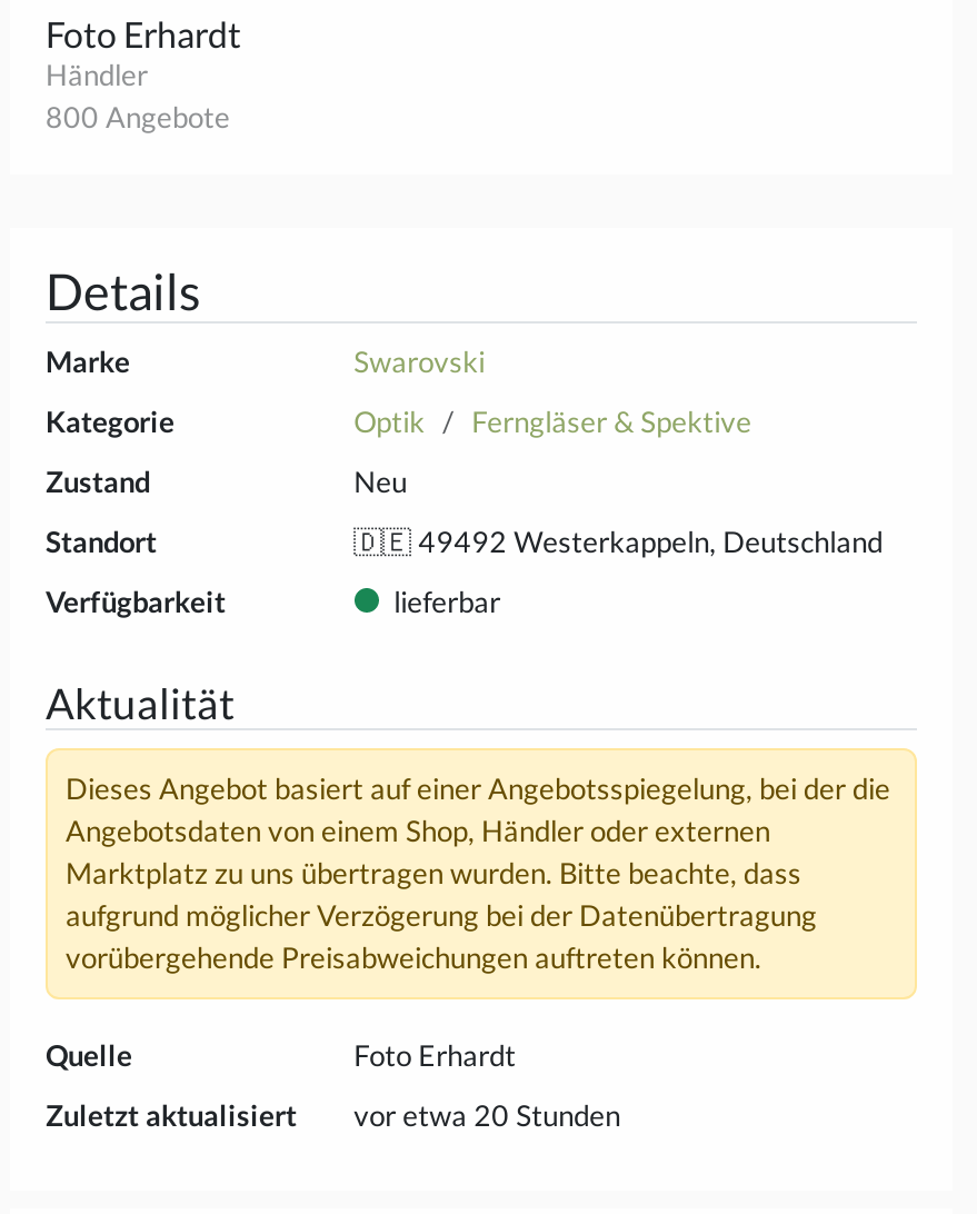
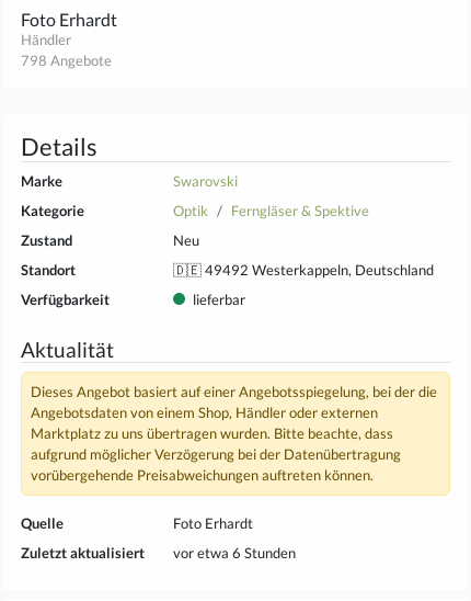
[46,99,230,135] 800 Angebote -> [21,52,112,69] 798 Angebote
[354,1097,621,1133] vor etwa 20 Stunden -> [173,544,295,562] vor etwa 6 Stunden

